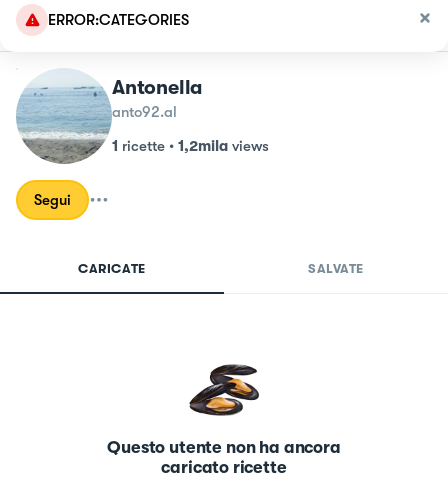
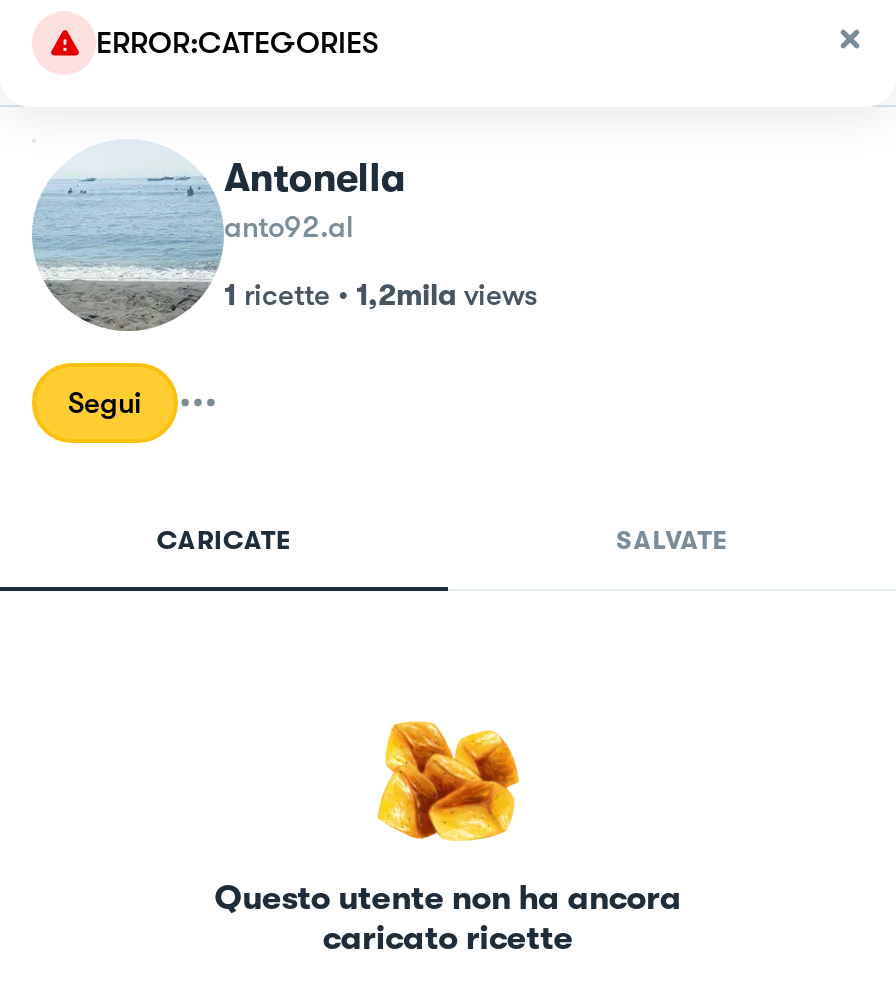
[189,359,260,419] [image] -> [376,719,520,843] [image]

